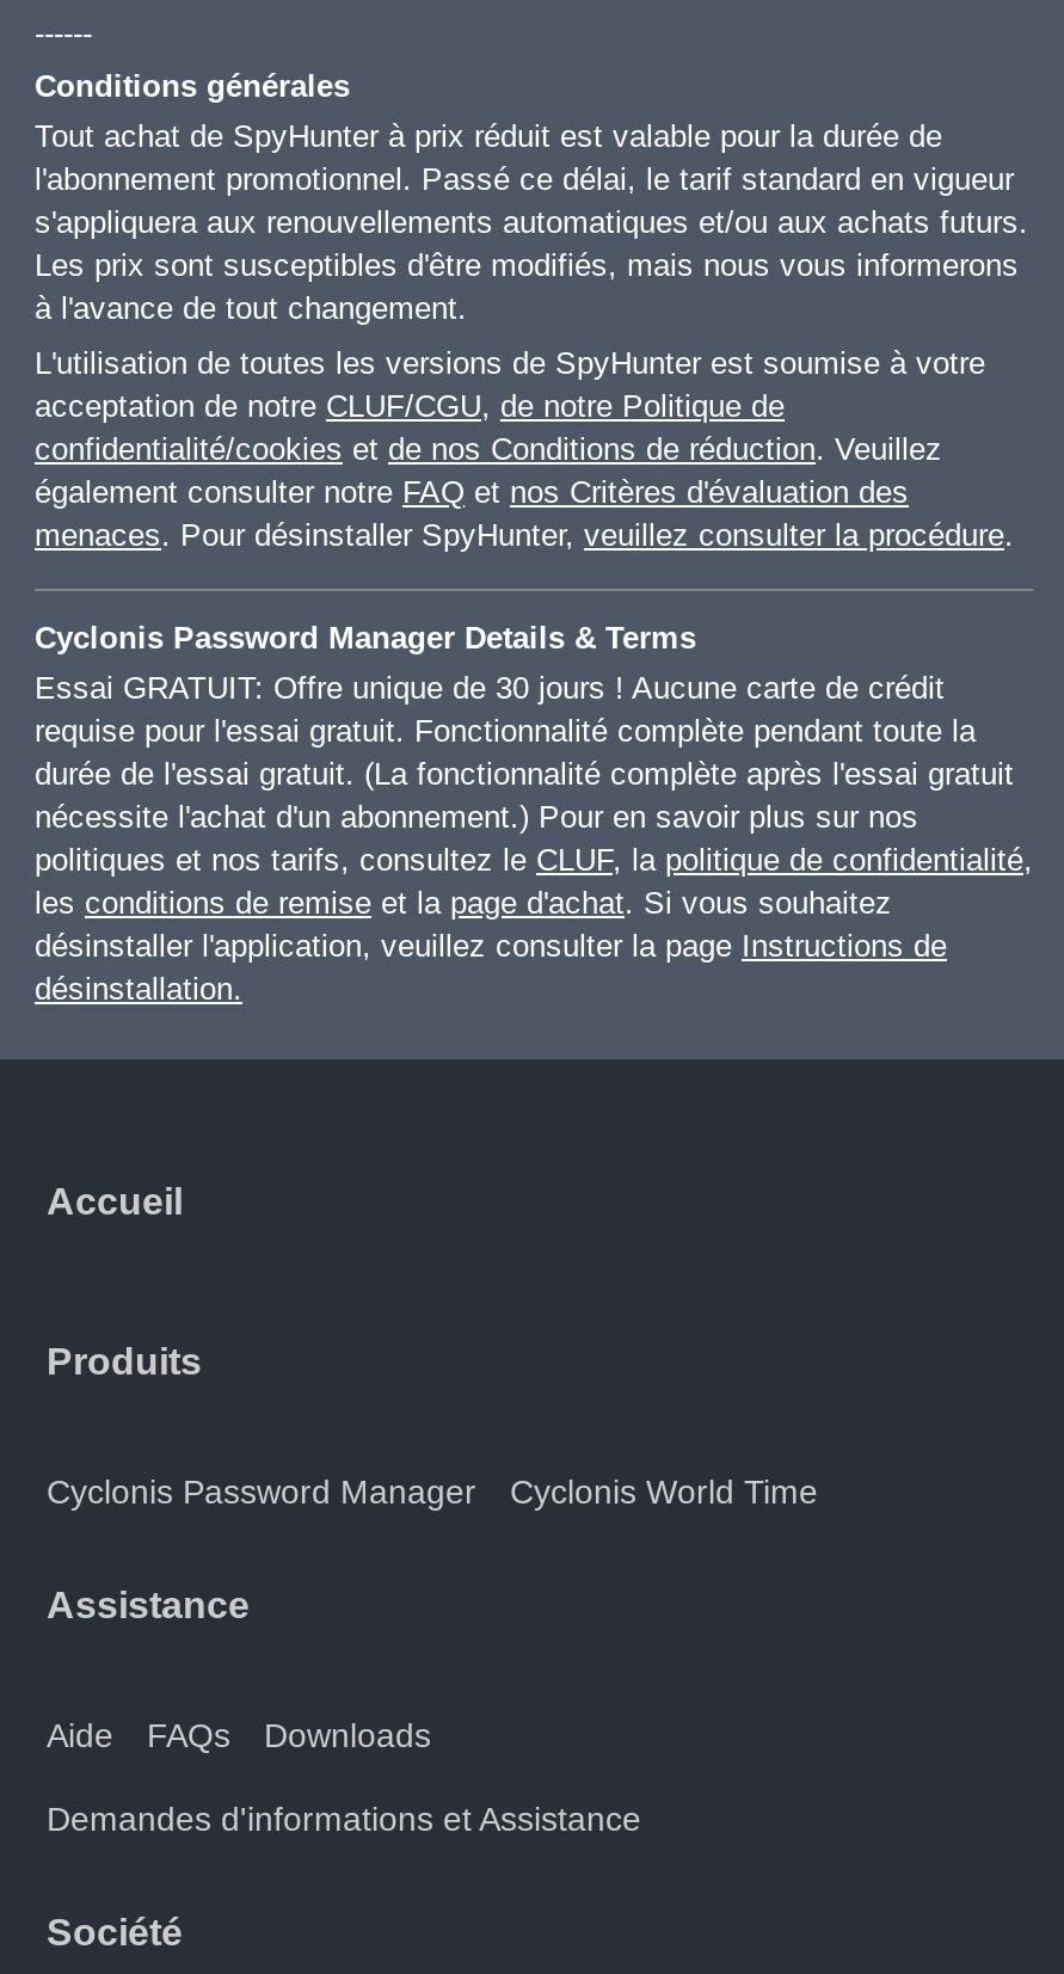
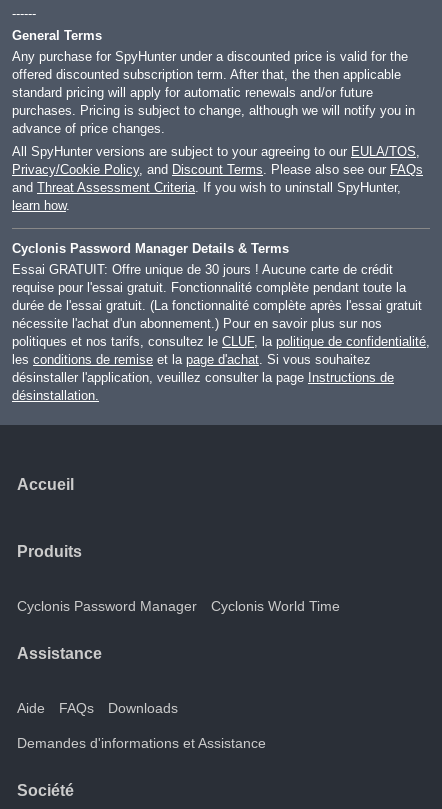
[35,67,1028,325] Conditions générales | Tout achat de SpyHunter à prix réduit est valable pour la durée de | l'abonnement promotionnel. Passé ce délai, le tarif standard en vigueur | s'appliquera aux renouvellements automatiques et/ou aux achats futurs. | Les prix sont susceptibles d'être modifiés, mais nous vous informerons | à l'avance de tout changement. -> [12,28,415,136] General Terms | Any purchase for SpyHunter under a discounted price is valid for the | offered discounted subscription term. After that, the then applicable | standard pricing will apply for automatic renewals and/or future | purchases. Pricing is subject to change, although we will notify you in | advance of price changes.
[35,344,1014,551] L'utilisation de toutes les versions de SpyHunter est soumise à votre | acceptation de notre CLUF/CGU, de notre Politique de | confidentialité/cookies et de nos Conditions de réduction. Veuillez | également consulter notre FAQ et nos Critères d'évaluation des | menaces. Pour désinstaller SpyHunter, veuillez consulter la procédure. -> [12,144,423,213] All SpyHunter versions are subject to your agreeing to our EULA/TOS, | Privacy/Cookie Policy, and Discount Terms. Please also see our FAQs | and Threat Assessment Criteria. If you wish to uninstall SpyHunter, | learn how.

